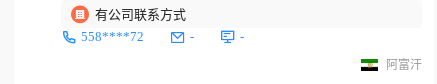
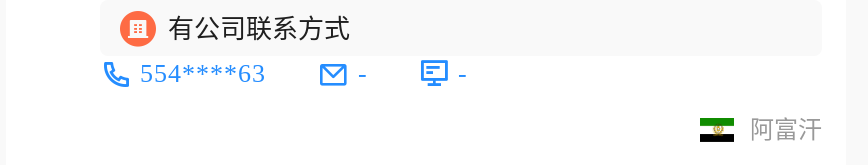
[81,29,144,44] 558****72 -> [140,58,266,88] 554****63

